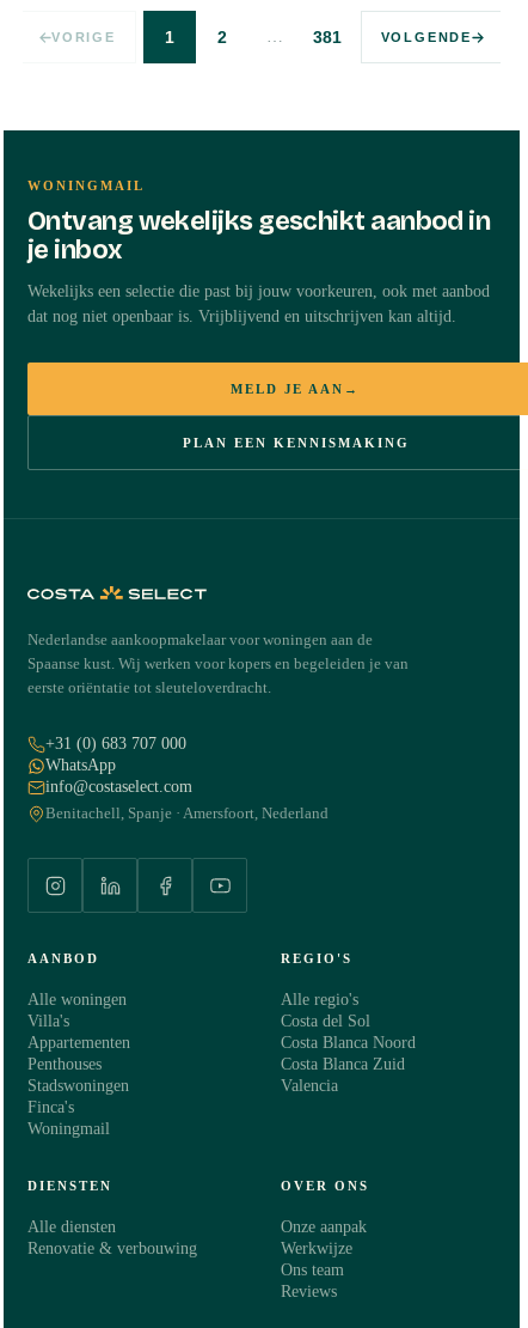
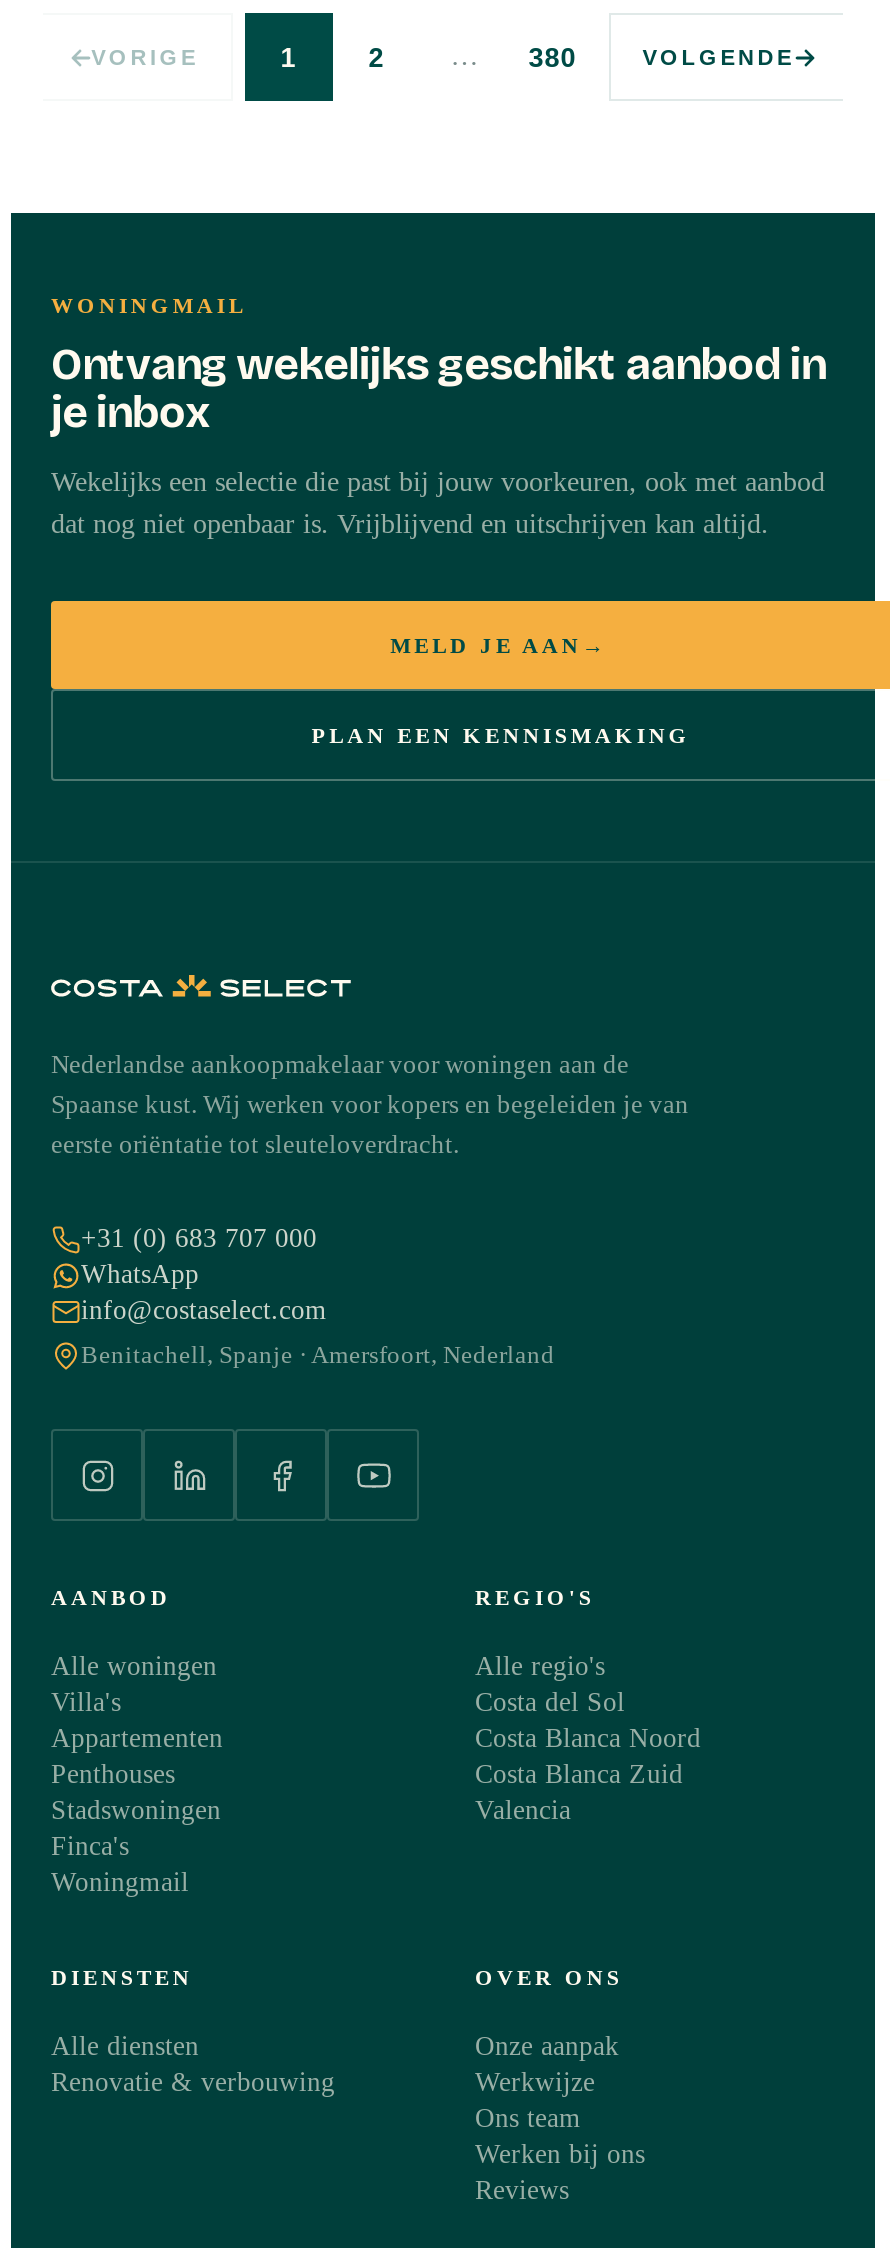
[313,28,341,46] 381 -> [528,42,576,72] 380
none -> [475,2139,645,2169] Werken bij ons

